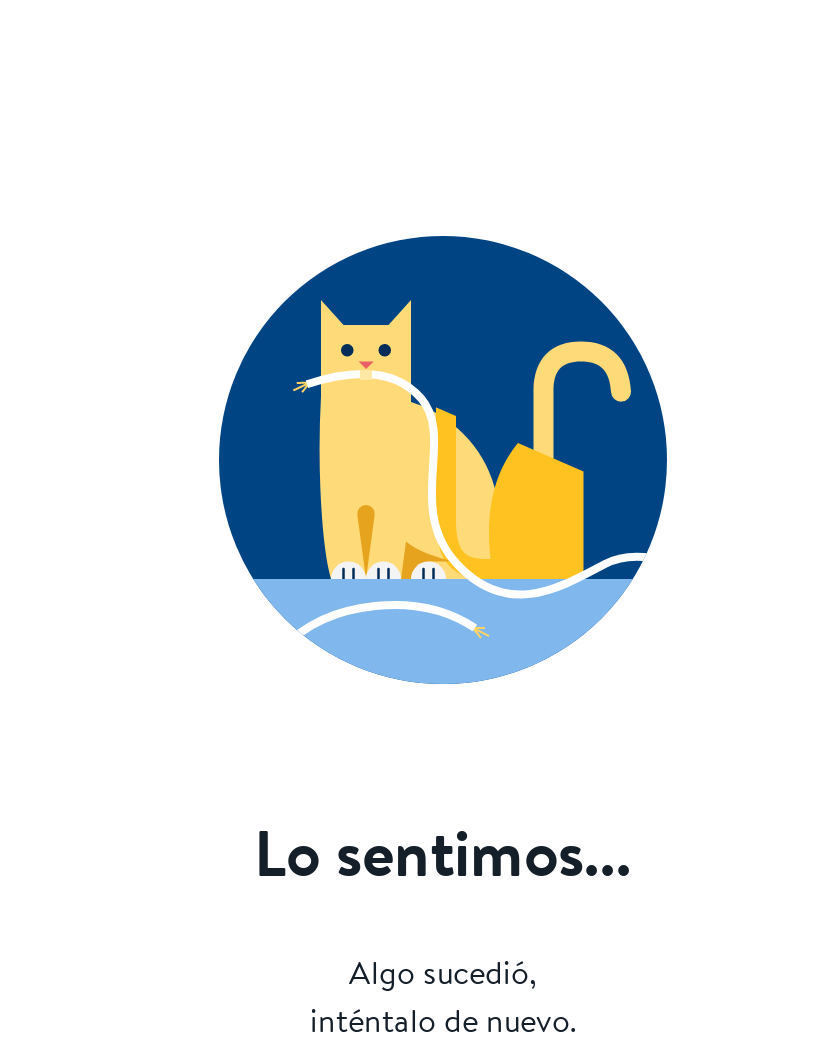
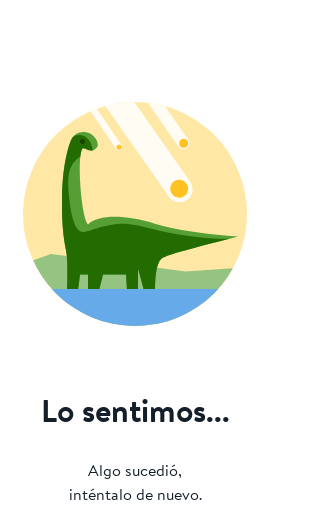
[217,234,669,640] [image] -> [23,102,247,303] [image]

